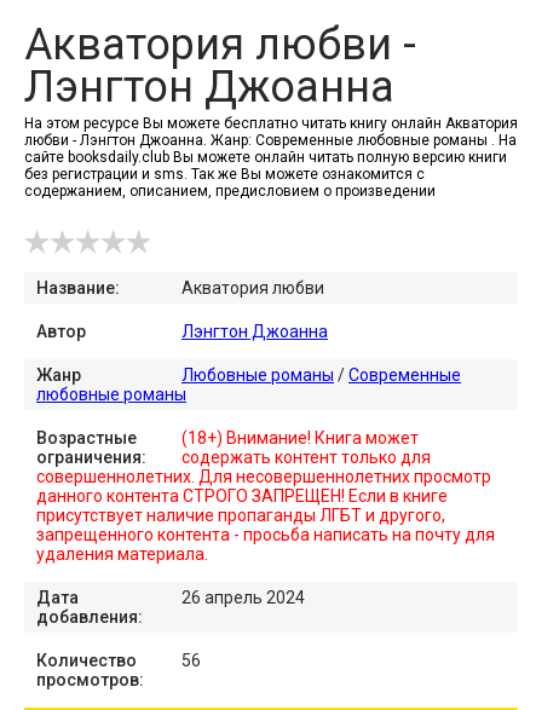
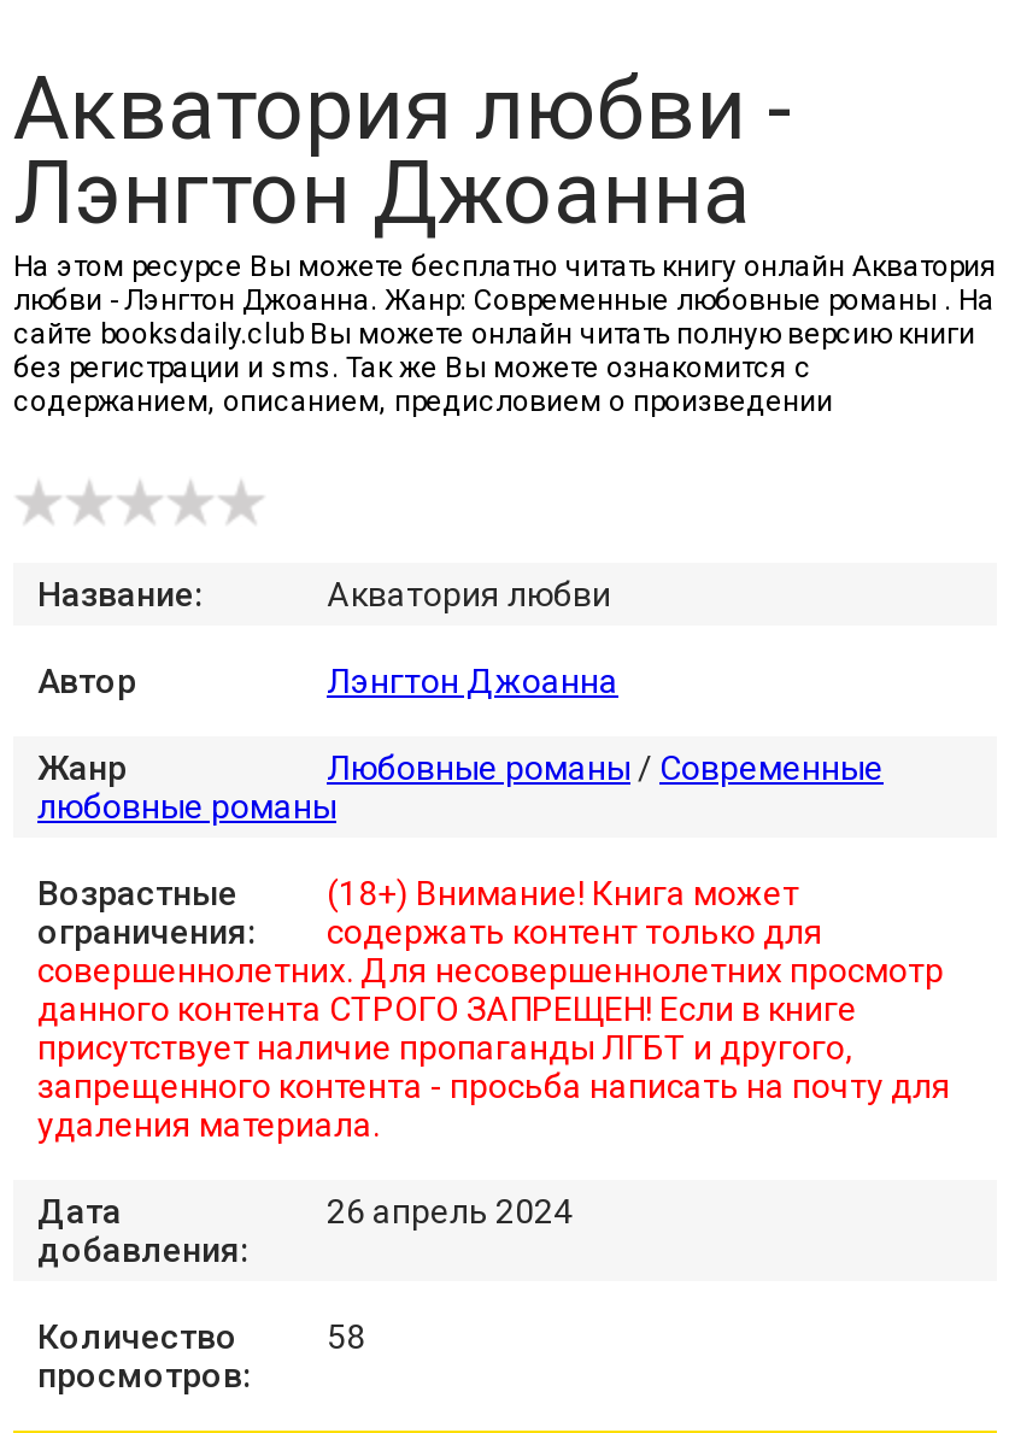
[181,651,201,670] 56 -> [327,1317,365,1356] 58

